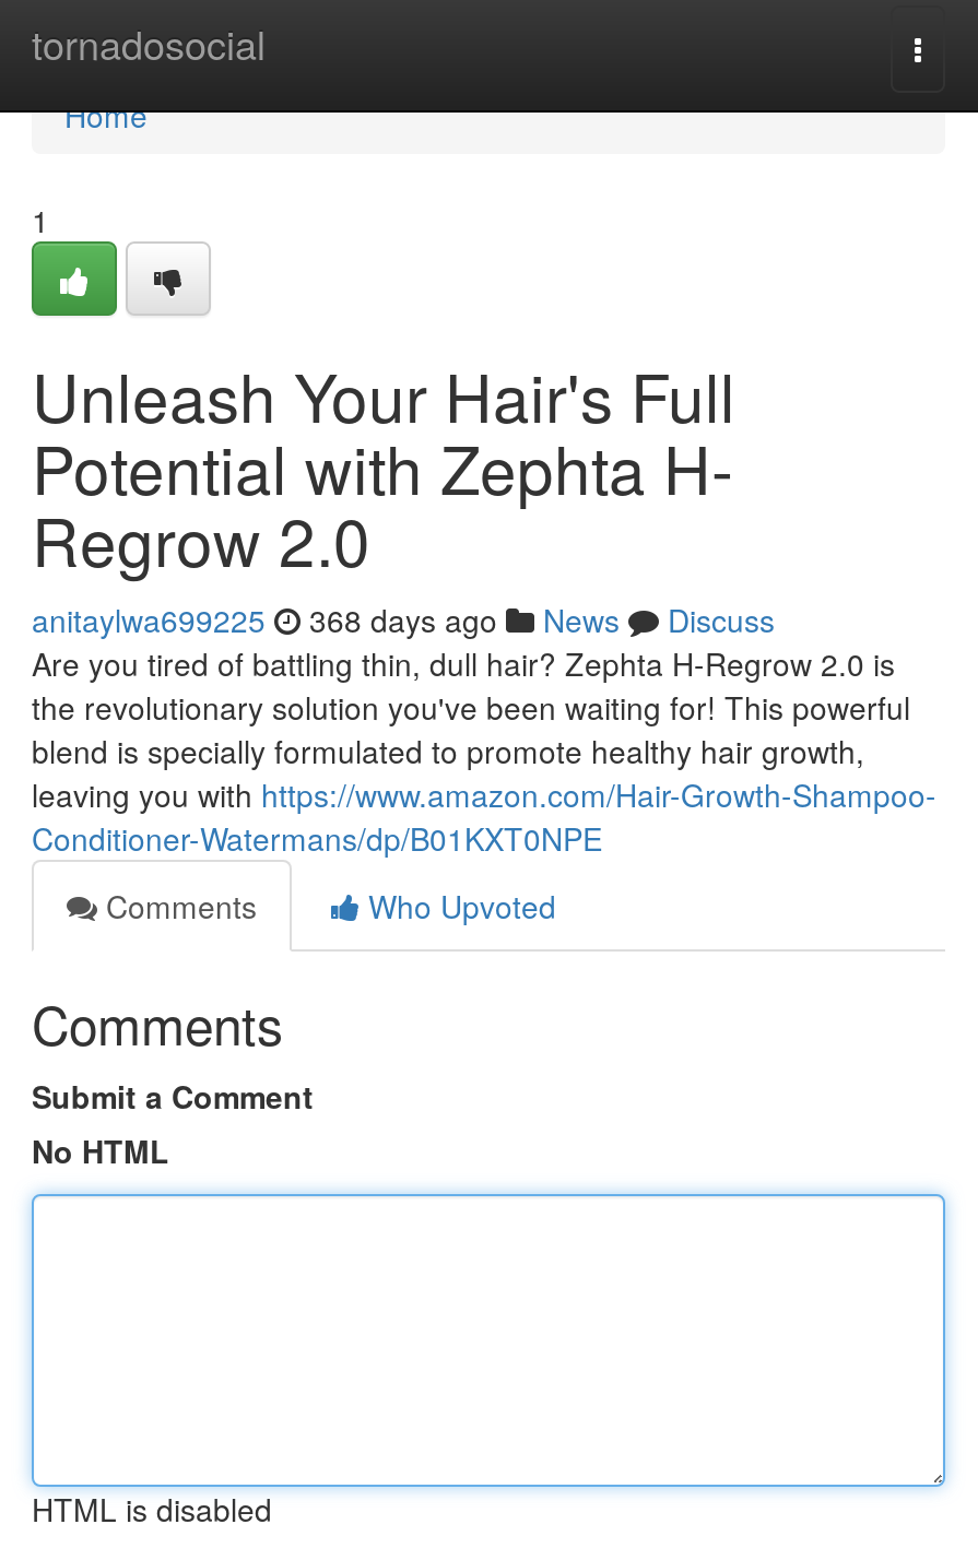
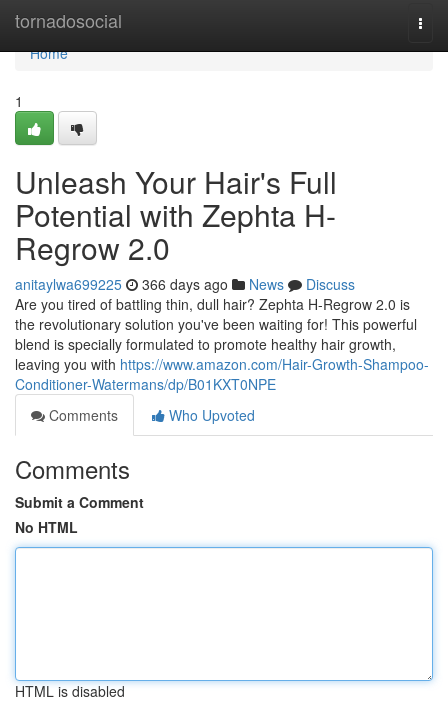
[32,598,775,641] anitaylwa699225 368 days ago News Discuss -> [15,274,355,294] anitaylwa699225 366 days ago News Discuss

